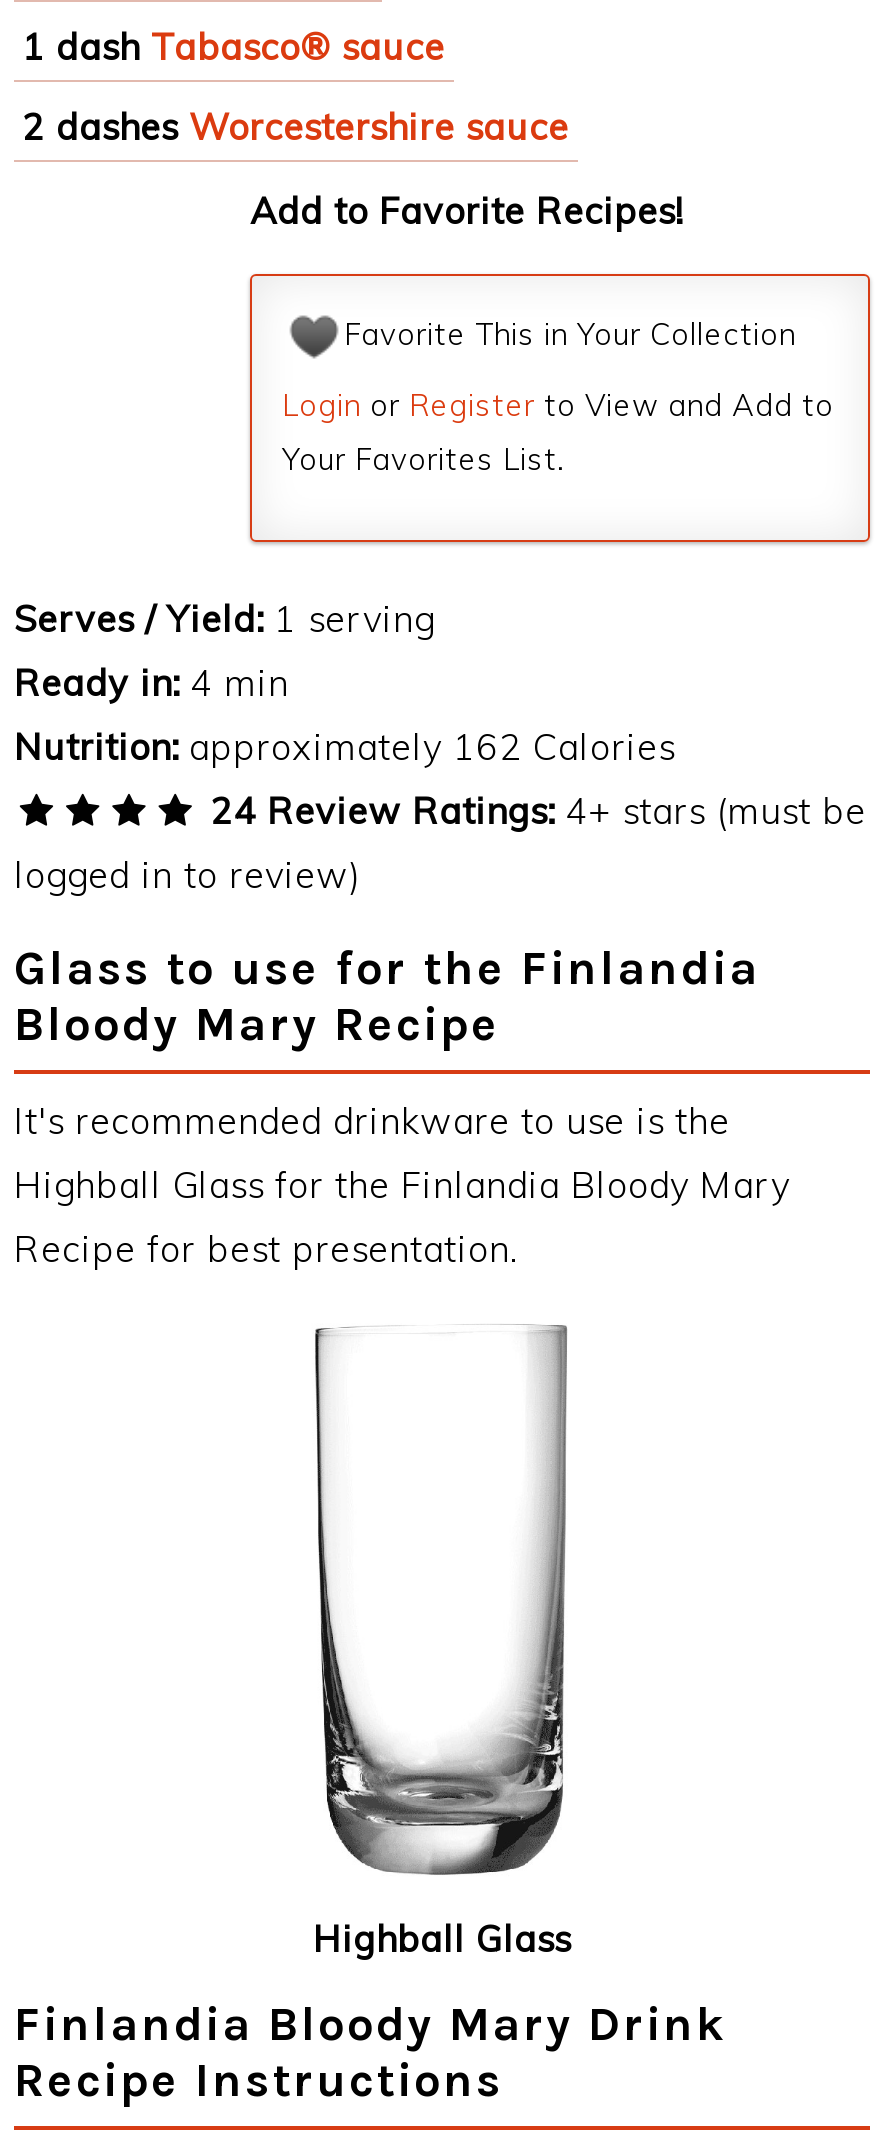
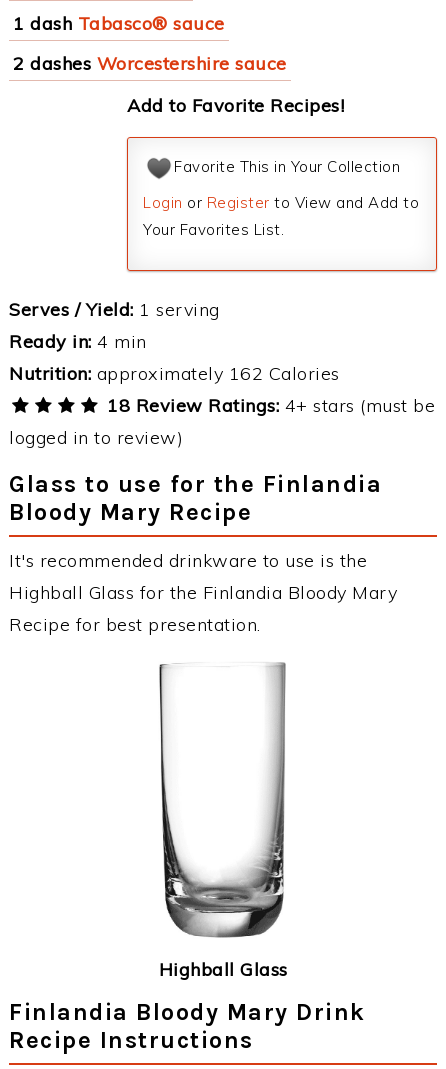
[199,788,866,834] 24 Review Ratings: 4+ stars (must be -> [102,394,435,417] 18 Review Ratings: 4+ stars (must be

